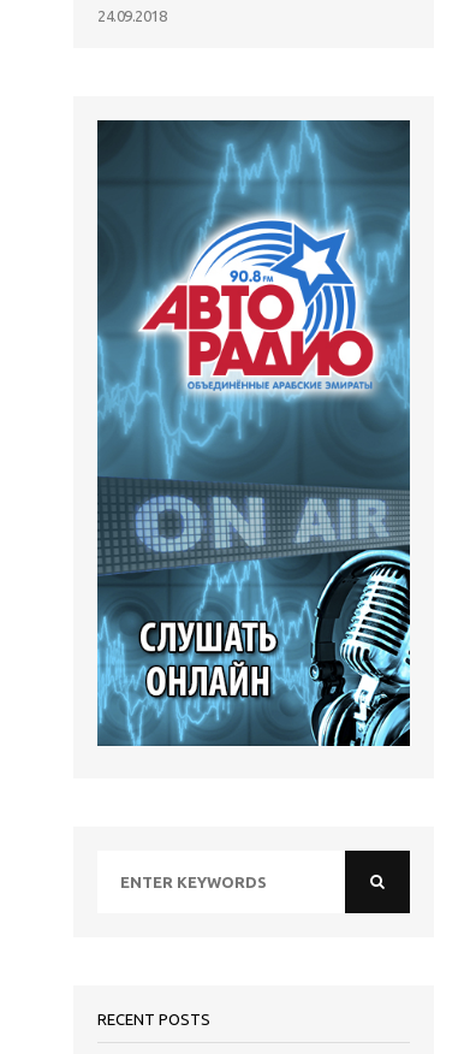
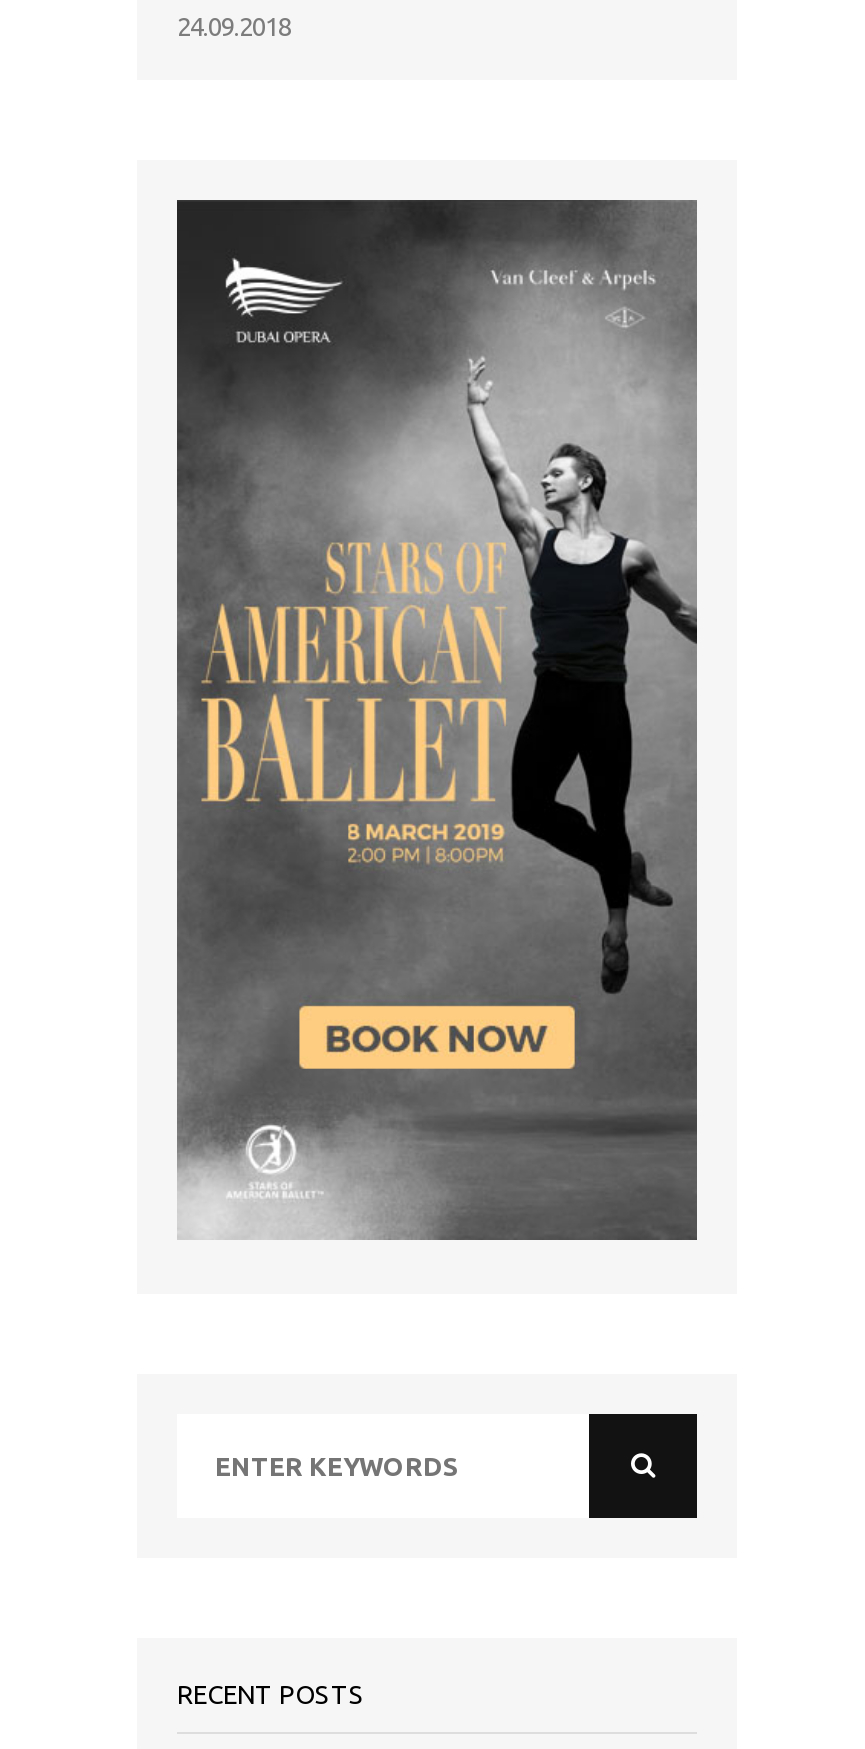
[96,119,411,747] [image] -> [175,198,699,1242] [image]

